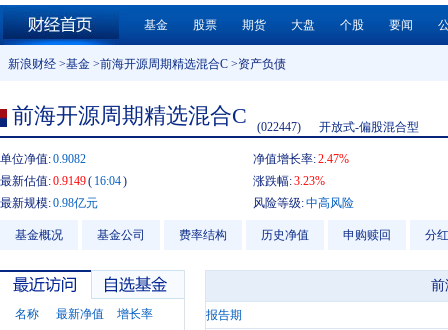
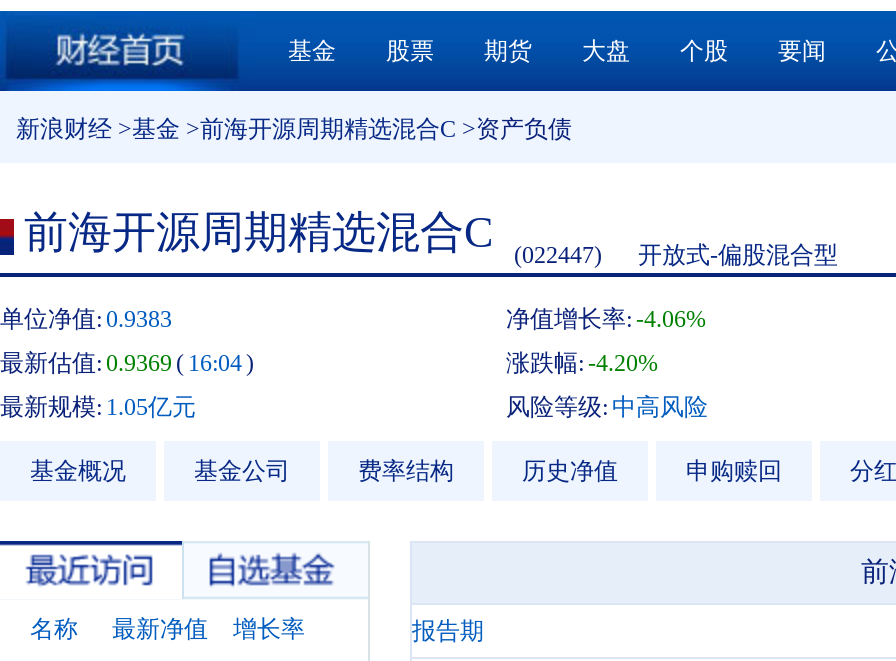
[0,152,86,166] 单位净值: 0.9082 -> [0,305,172,333] 单位净值: 0.9383
[253,152,349,166] 净值增长率: 2.47% -> [506,305,706,333] 净值增长率: -4.06%
[0,174,127,188] 最新估值: 0.9149 ( 16:04 ) -> [0,349,254,377] 最新估值: 0.9369 ( 16:04 )
[253,174,325,188] 涨跌幅: 3.23% -> [506,349,658,377] 涨跌幅: -4.20%
[0,196,98,210] 最新规模: 0.98亿元 -> [0,393,196,421] 最新规模: 1.05亿元

